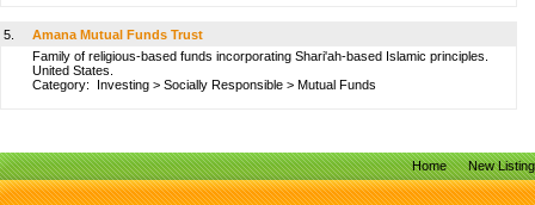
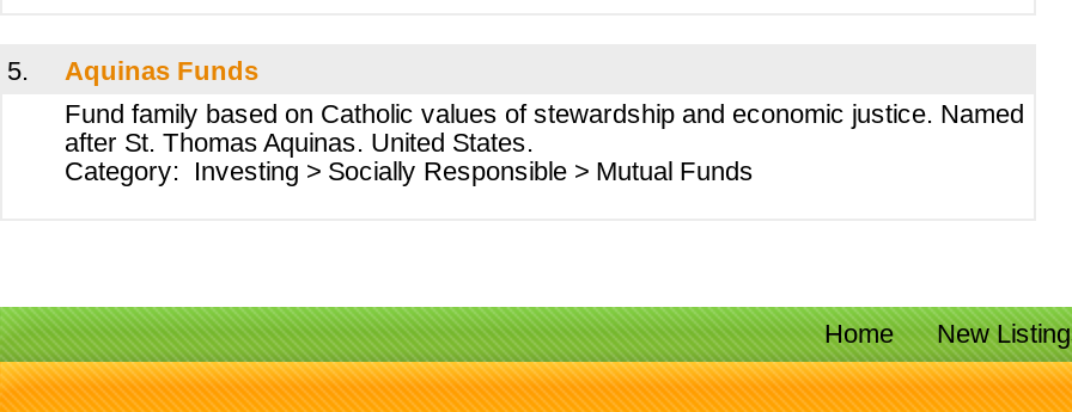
[32,27,203,42] Amana Mutual Funds Trust -> [65,56,258,85] Aquinas Funds
[32,49,488,77] Family of religious-based funds incorporating Shari'ah-based Islamic principles. | United States. -> [65,99,1024,156] Fund family based on Catholic values of stewardship and economic justice. Named | after St. Thomas Aquinas. United States.

